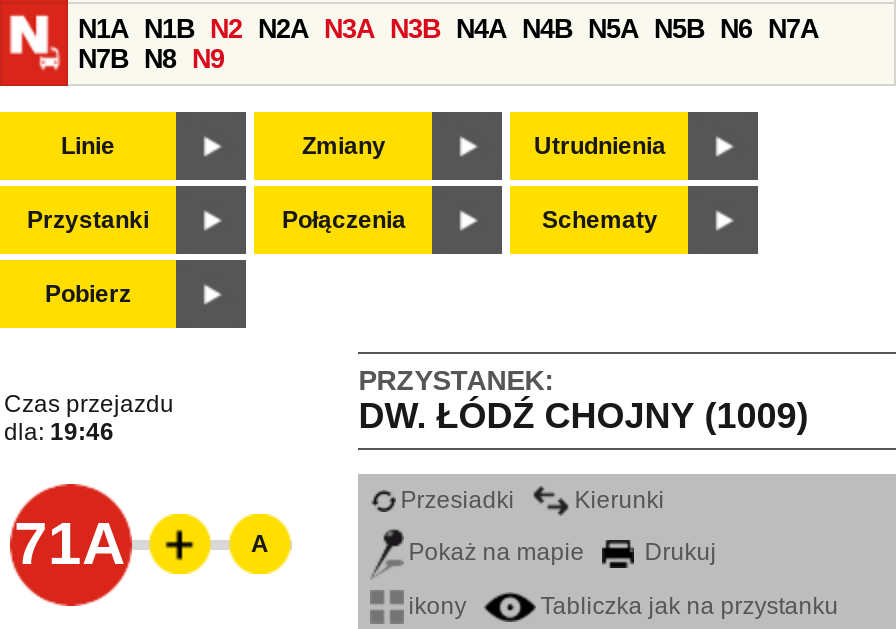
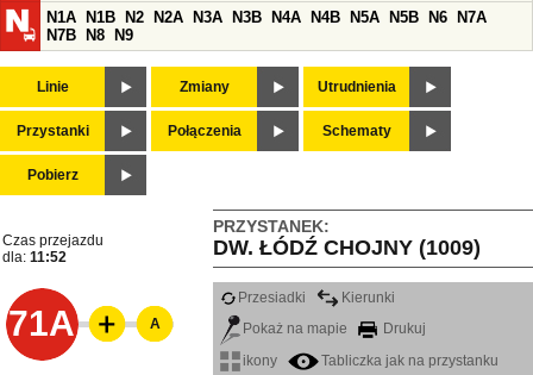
[4,418,114,446] dla: 19:46 -> [2,249,67,266] dla: 11:52

